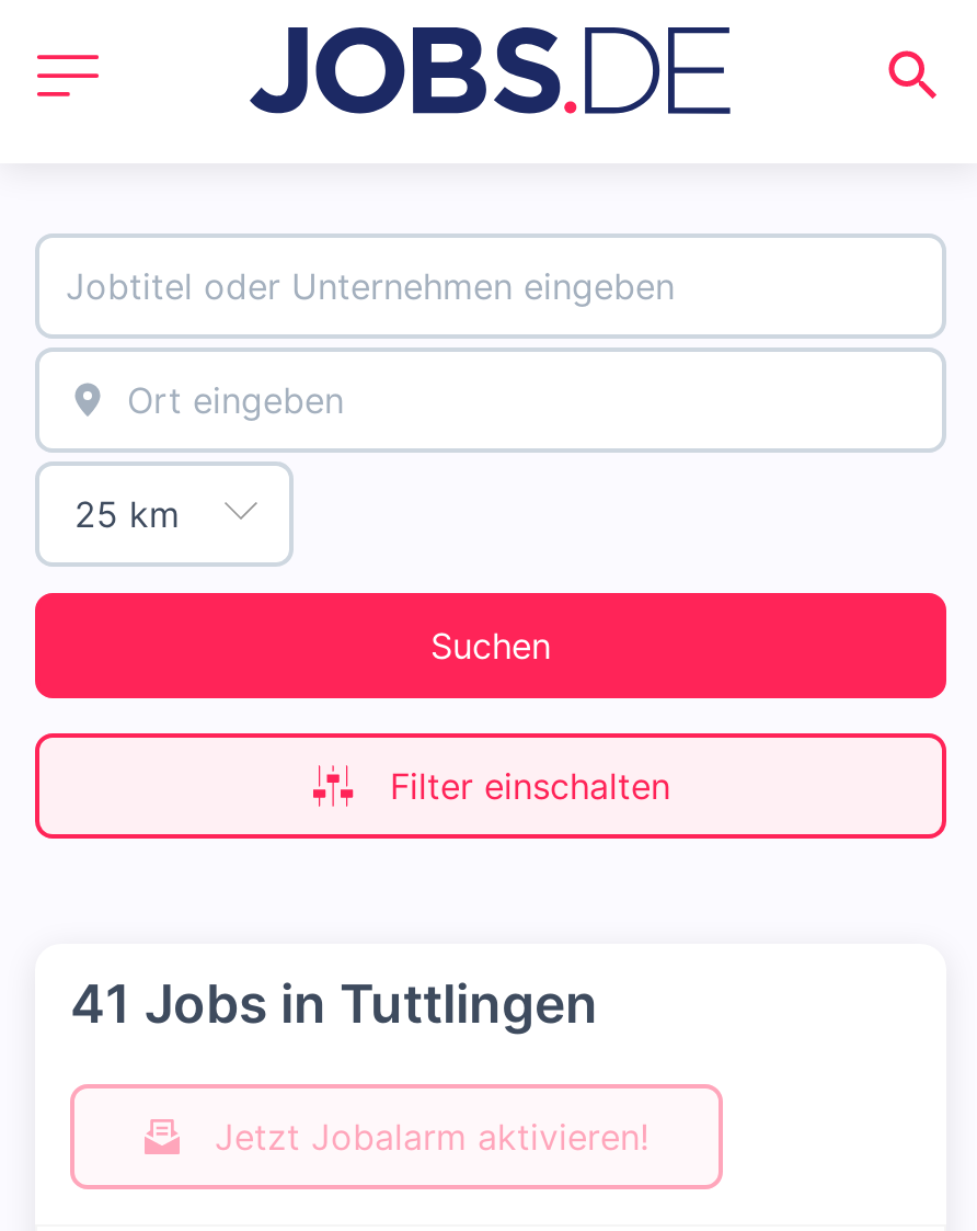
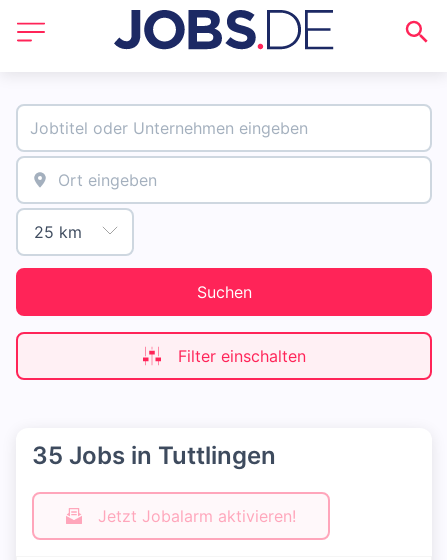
[70,972,598,1036] 41 Jobs in Tuttlingen -> [32,441,276,470] 35 Jobs in Tuttlingen

